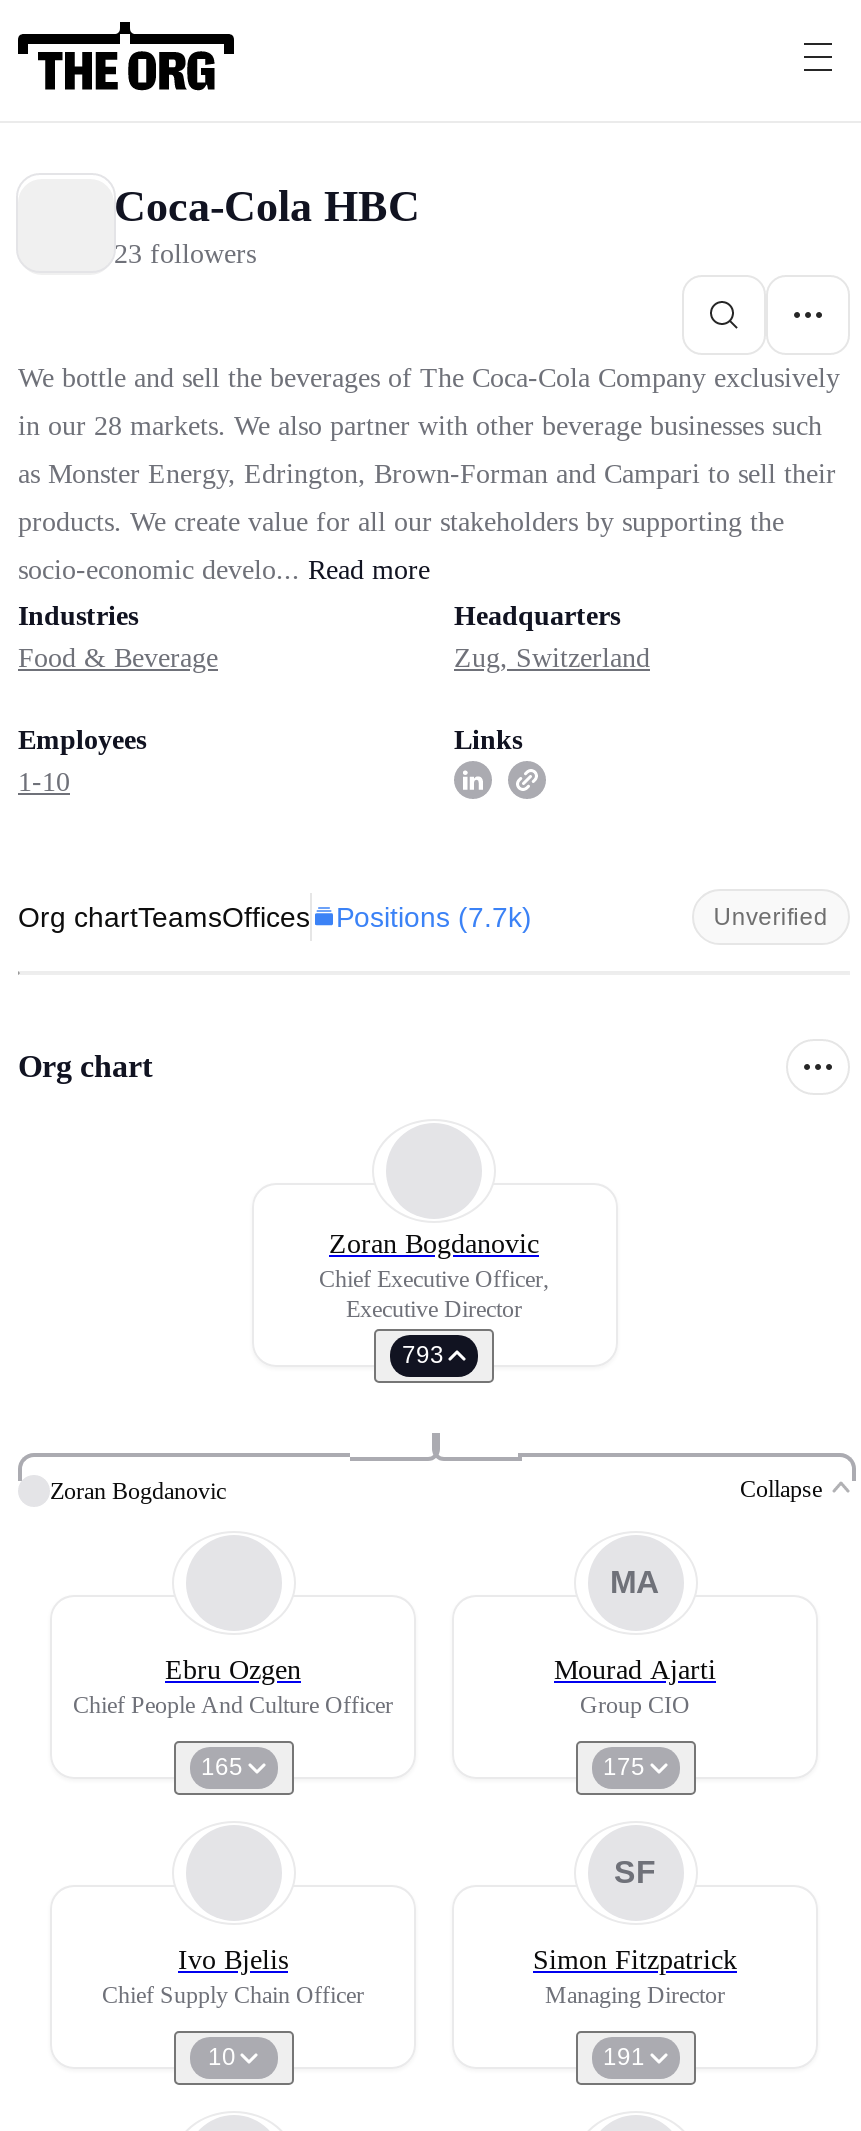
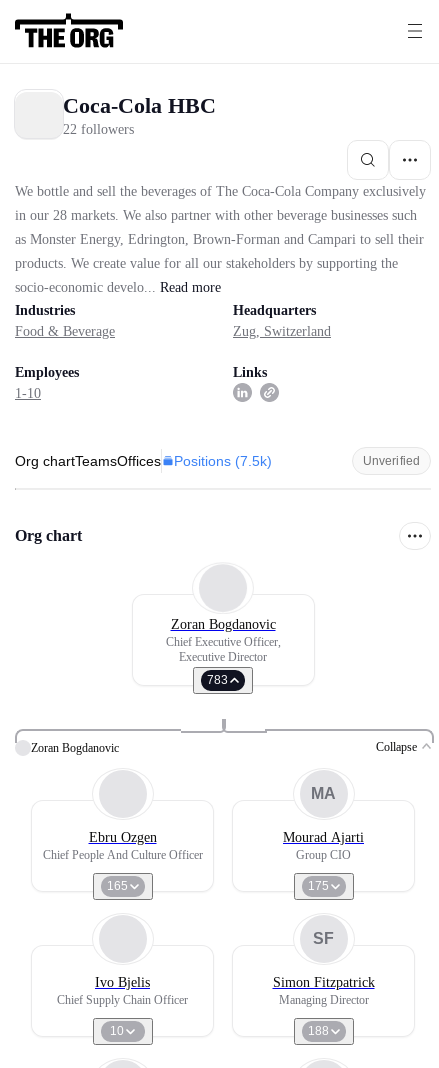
[114,238,256,268] 23 followers -> [63,121,134,136] 22 followers
[18,901,532,933] Org chartTeamsOffices Positions (7.7k) -> [15,453,272,469] Org chartTeamsOffices Positions (7.5k)
[402,1341,444,1369] 793 -> [207,673,228,687] 783
[603,2043,645,2071] 191 -> [307,1024,328,1038] 188

